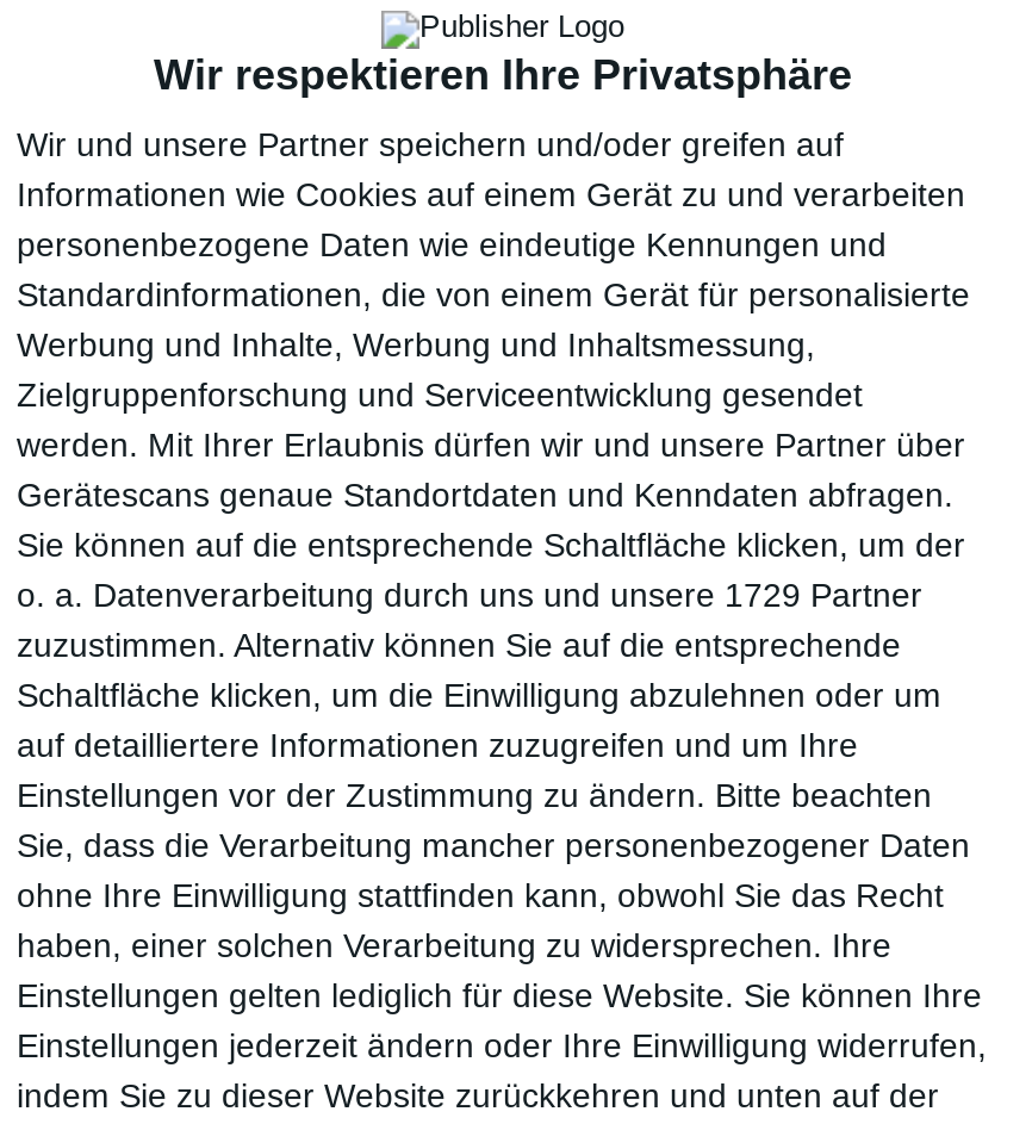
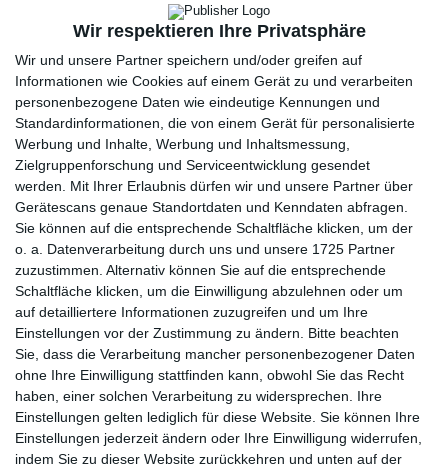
[17,576,922,615] o. a. Datenverarbeitung durch uns und unsere 1729 Partner -> [15,241,395,257] o. a. Datenverarbeitung durch uns und unsere 1725 Partner

